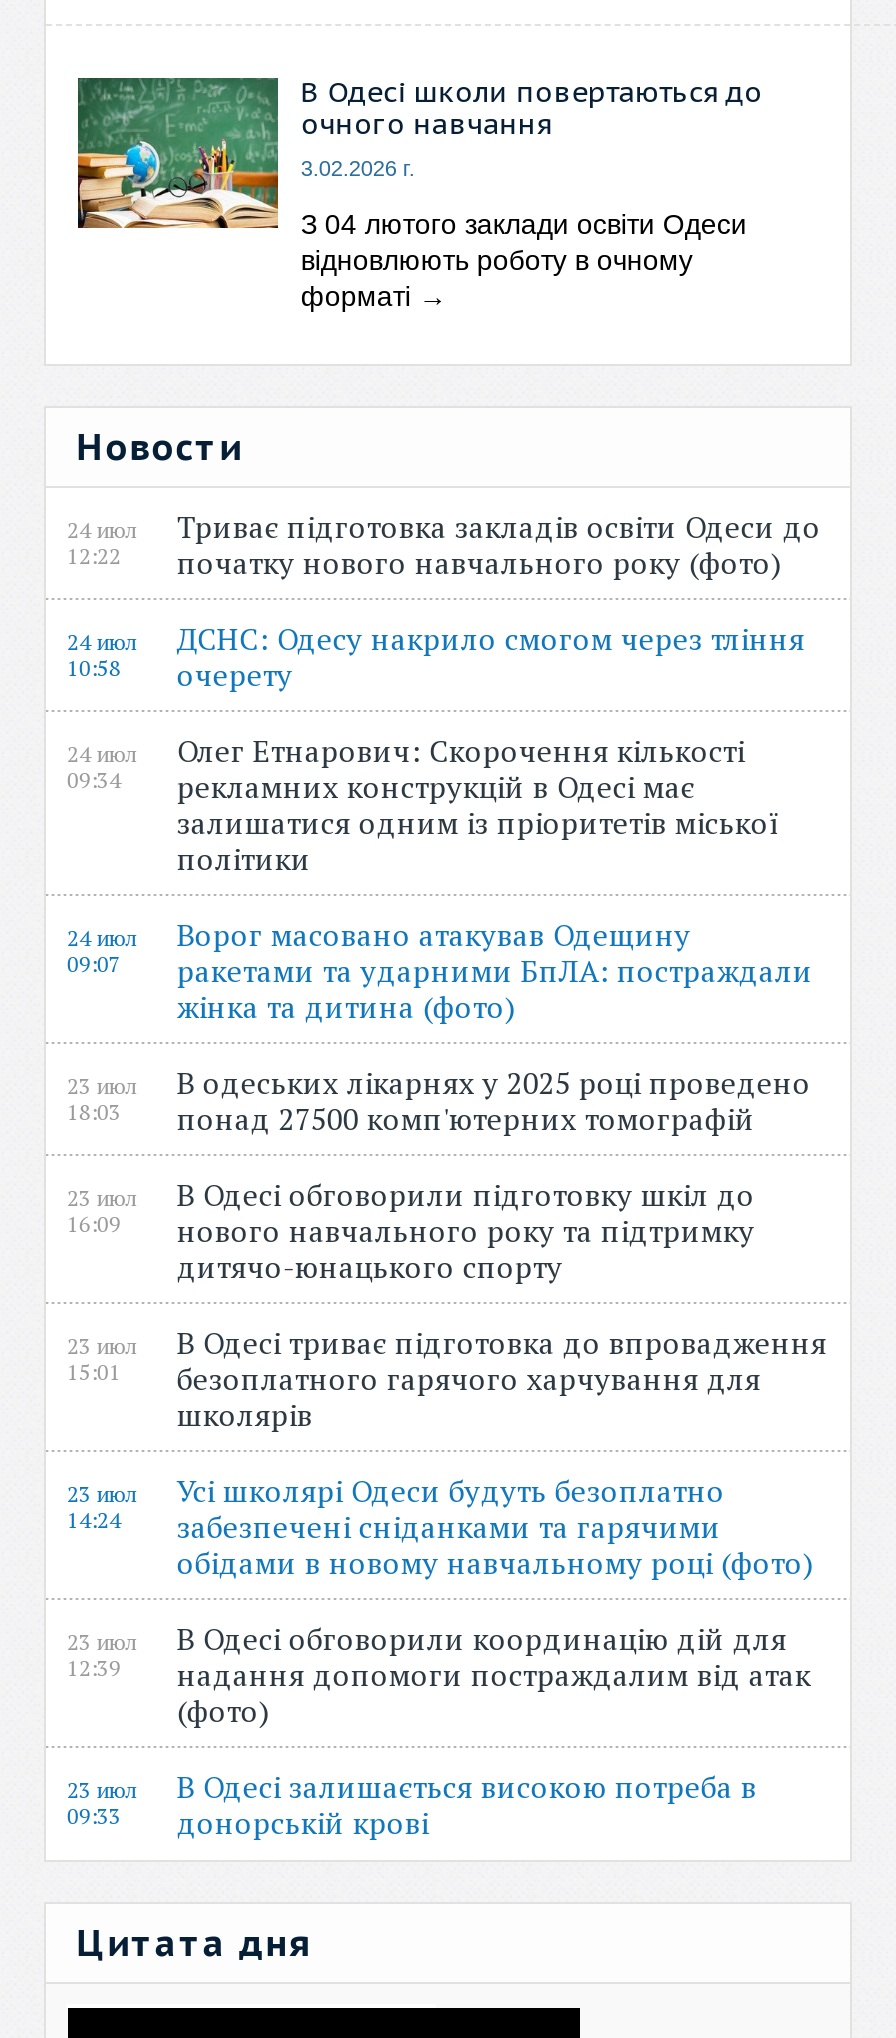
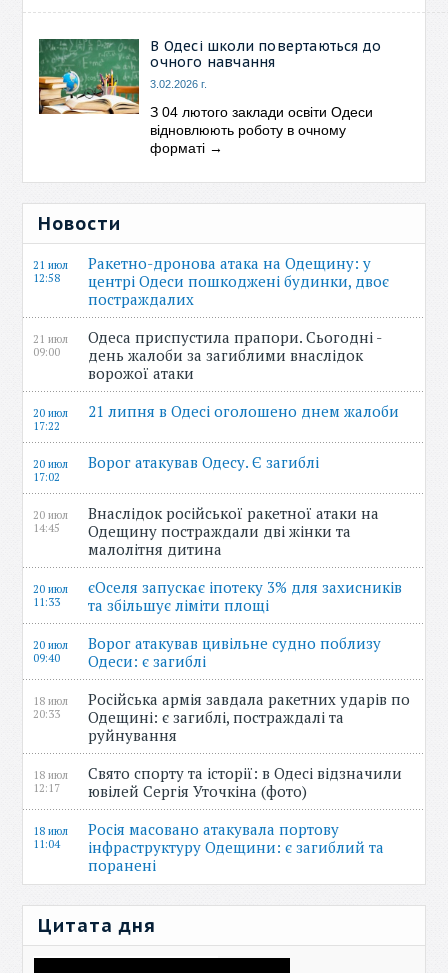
[67,516,137,570] 24 июл | 12:22 -> [33,258,68,285] 21 июл | 12:58
[177,506,821,582] Триває підготовка закладів освіти Одеси до | початку нового навчального року (фото) -> [88,253,389,309] Ракетно-дронова атака на Одещину: у | центрі Одеси пошкоджені будинки, двоє | постраждалих
[67,628,137,682] 24 июл | 10:58 -> [33,332,68,359] 21 июл | 09:00
[177,618,805,694] ДСНС: Одесу накрило смогом через тління | очерету -> [88,327,381,383] Одеса приспустила прапори. Сьогодні - | день жалоби за загиблими внаслідок | ворожої атаки
[67,740,137,794] 24 июл | 09:34 -> [33,406,68,433] 20 июл | 17:22
[177,730,781,878] Олег Етнарович: Скорочення кількості | рекламних конструкцій в Одесі має | залишатися одним із пріоритетів міської | політики -> [88,401,407,421] 21 липня в Одесі оголошено днем жалоби
[67,924,137,978] 24 июл | 09:07 -> [33,457,68,484] 20 июл | 17:02
[177,914,813,1026] Ворог масовано атакував Одещину | ракетами та ударними БпЛА: постраждали | жінка та дитина (фото) -> [88,452,327,472] Ворог атакував Одесу. Є загиблі
[67,1072,137,1126] 23 июл | 18:03 -> [33,508,68,535] 20 июл | 14:45
[177,1062,811,1138] В одеських лікарнях у 2025 році проведено | понад 27500 комп'ютерних томографій -> [88,503,379,559] Внаслідок російської ракетної атаки на | Одещину постраждали дві жінки та | малолітня дитина
[67,1184,137,1238] 23 июл | 16:09 -> [33,582,68,609] 20 июл | 11:33
[177,1174,755,1286] В Одесі обговорили підготовку шкіл до | нового навчального року та підтримку | дитячо-юнацького спорту -> [88,577,402,615] єОселя запускає іпотеку 3% для захисників | та збільшує ліміти площі
[67,1332,137,1386] 23 июл | 15:01 -> [33,638,68,665] 20 июл | 09:40
[177,1322,827,1434] В Одесі триває підготовка до впровадження | безоплатного гарячого харчування для | школярів -> [88,633,381,671] Ворог атакував цивільне судно поблизу | Одеси: є загиблі
[67,1480,137,1534] 23 июл | 14:24 -> [33,694,68,721] 18 июл | 20:33
[177,1470,829,1582] Усі школярі Одеси будуть безоплатно | забезпечені сніданками та гарячими | обідами в новому навчальному році (фото) -> [88,689,410,745] Російська армія завдала ракетних ударів по | Одещині: є загиблі, постраждалі та | руйнування
[67,1628,137,1682] 23 июл | 12:39 -> [33,768,68,795] 18 июл | 12:17
[177,1618,811,1730] В Одесі обговорили координацію дій для | надання допомоги постраждалим від атак | (фото) -> [88,763,402,801] Свято спорту та історії: в Одесі відзначили | ювілей Сергія Уточкіна (фото)
[67,1776,137,1830] 23 июл | 09:33 -> [33,824,68,851] 18 июл | 11:04
[177,1766,757,1842] В Одесі залишається високою потреба в | донорській крові -> [88,819,384,875] Росія масовано атакувала портову | інфраструктуру Одещини: є загиблий та | поранені

